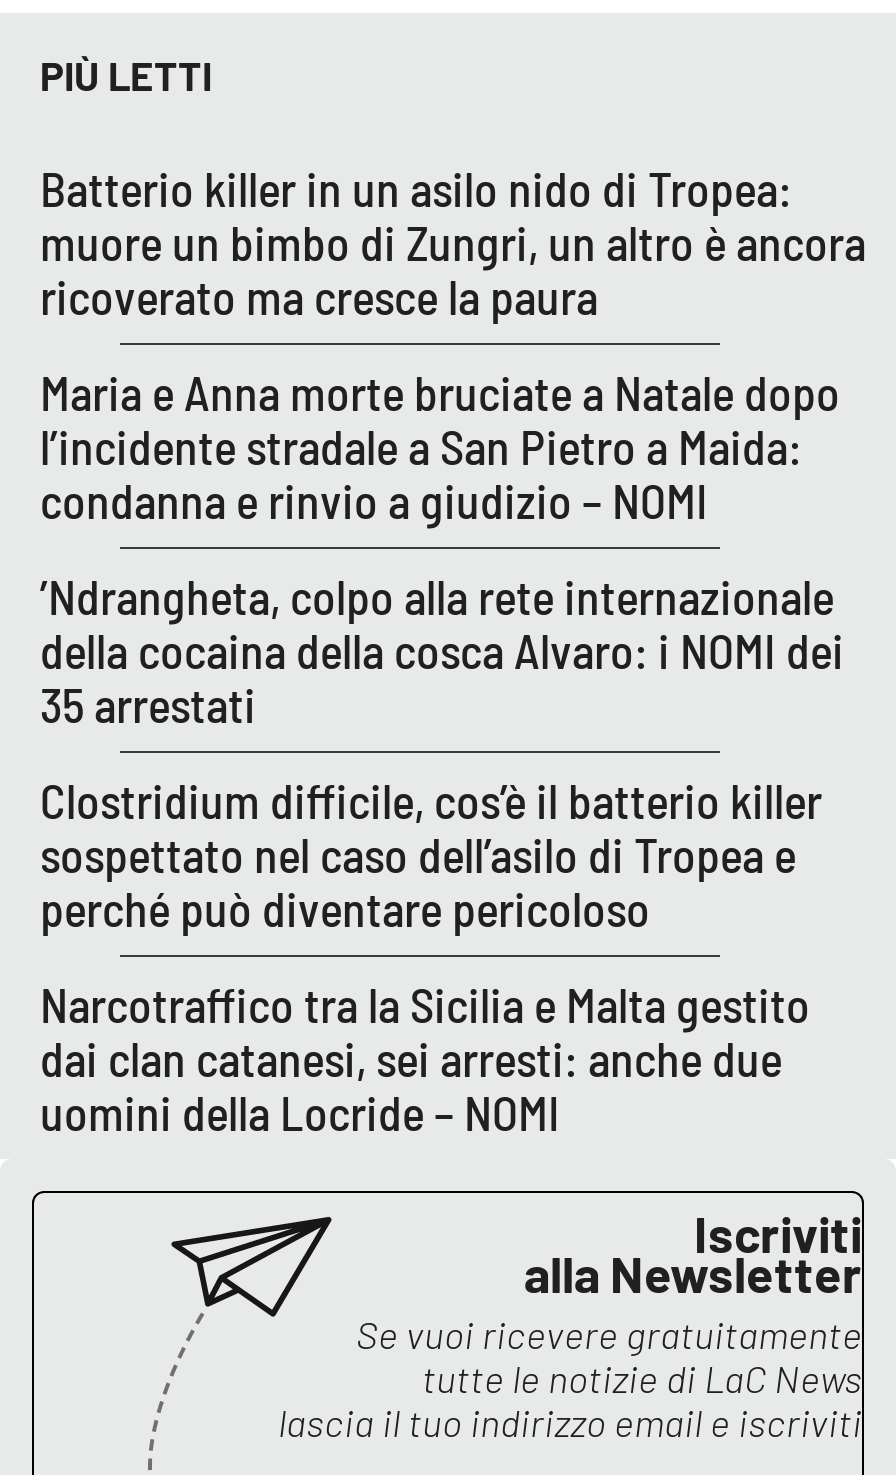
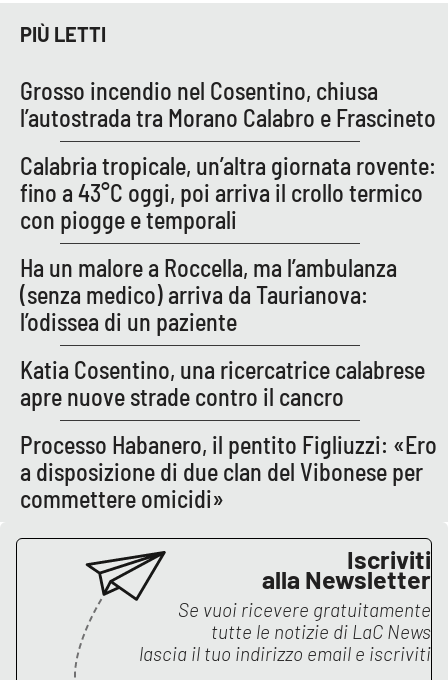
[40,158,866,324] Batterio killer in un asilo nido di Tropea: | muore un bimbo di Zungri, un altro è ancora | ricoverato ma cresce la paura -> [20,76,436,132] Grosso incendio nel Cosentino, chiusa | l’autostrada tra Morano Calabro e Frascineto
[40,362,840,528] Maria e Anna morte bruciate a Natale dopo | l’incidente stradale a San Pietro a Maida: | condanna e rinvio a giudizio – NOMI -> [20,151,436,234] Calabria tropicale, un’altra giornata rovente: | fino a 43°C oggi, poi arriva il crollo termico | con piogge e temporali
[40,566,844,732] ’Ndrangheta, colpo alla rete internazionale | della cocaina della cosca Alvaro: i NOMI dei | 35 arrestati -> [20,253,397,336] Ha un malore a Roccella, ma l’ambulanza | (senza medico) arriva da Taurianova: | l’odissea di un paziente
[40,770,822,936] Clostridium difficile, cos’è il batterio killer | sospettato nel caso dell’asilo di Tropea e | perché può diventare pericoloso -> [20,355,425,411] Katia Cosentino, una ricercatrice calabrese | apre nuove strade contro il cancro
[40,974,810,1140] Narcotraffico tra la Sicilia e Malta gestito | dai clan catanesi, sei arresti: anche due | uomini della Locride – NOMI -> [20,430,437,513] Processo Habanero, il pentito Figliuzzi: «Ero | a disposizione di due clan del Vibonese per | commettere omicidi»

